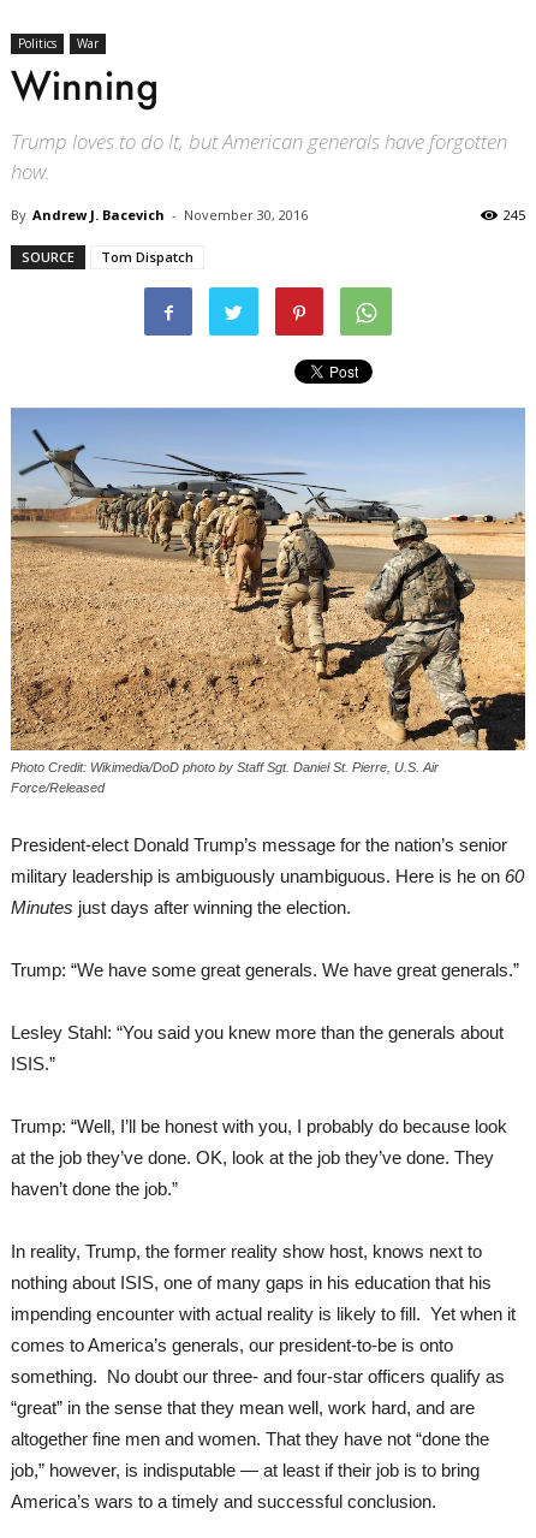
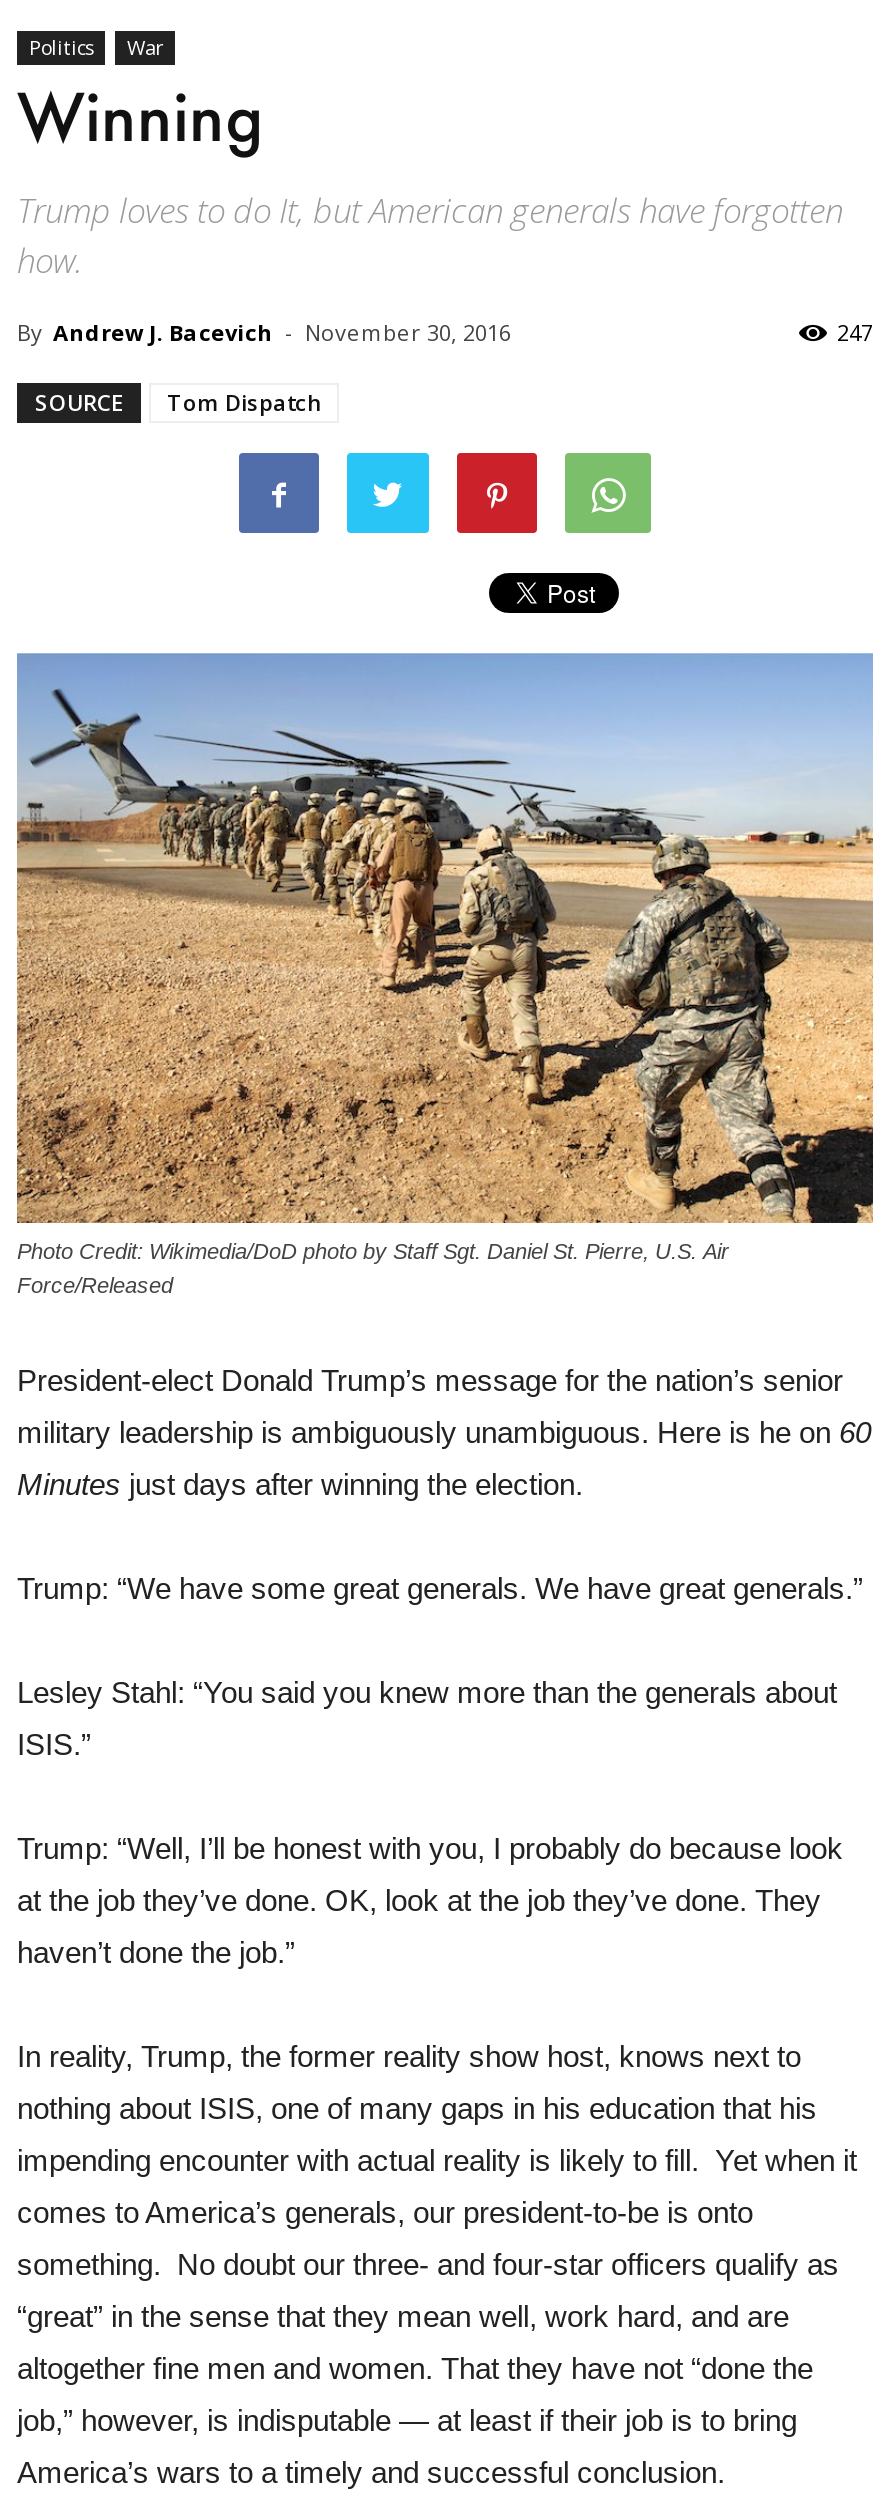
[504,206,525,224] 245 -> [837,317,873,347] 247

